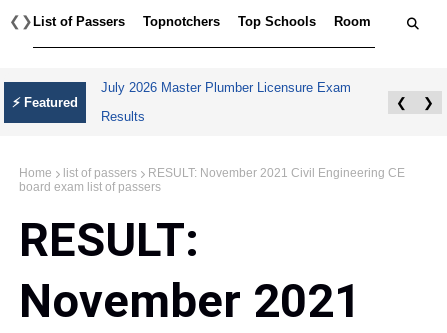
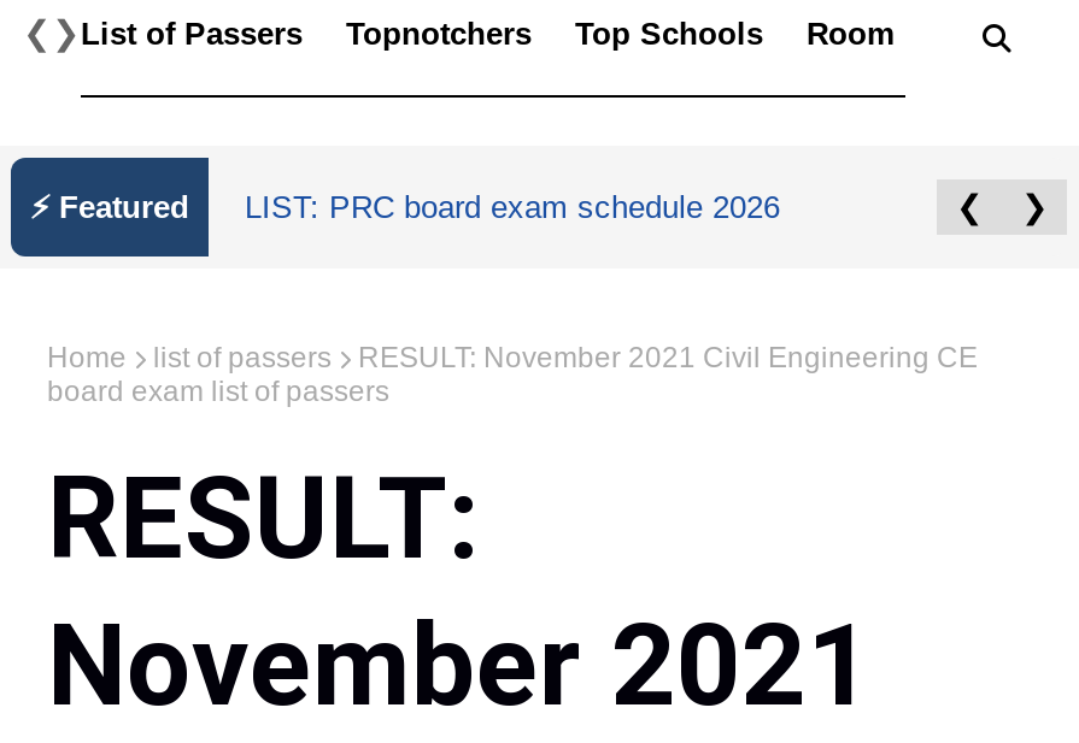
[101,80,351,124] July 2026 Master Plumber Licensure Exam | Results -> [245,189,780,225] LIST: PRC board exam schedule 2026

